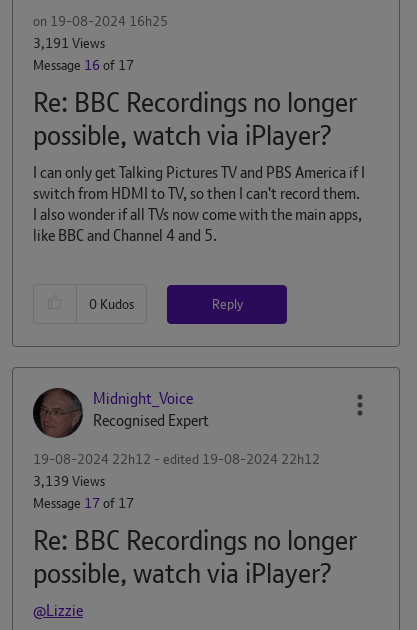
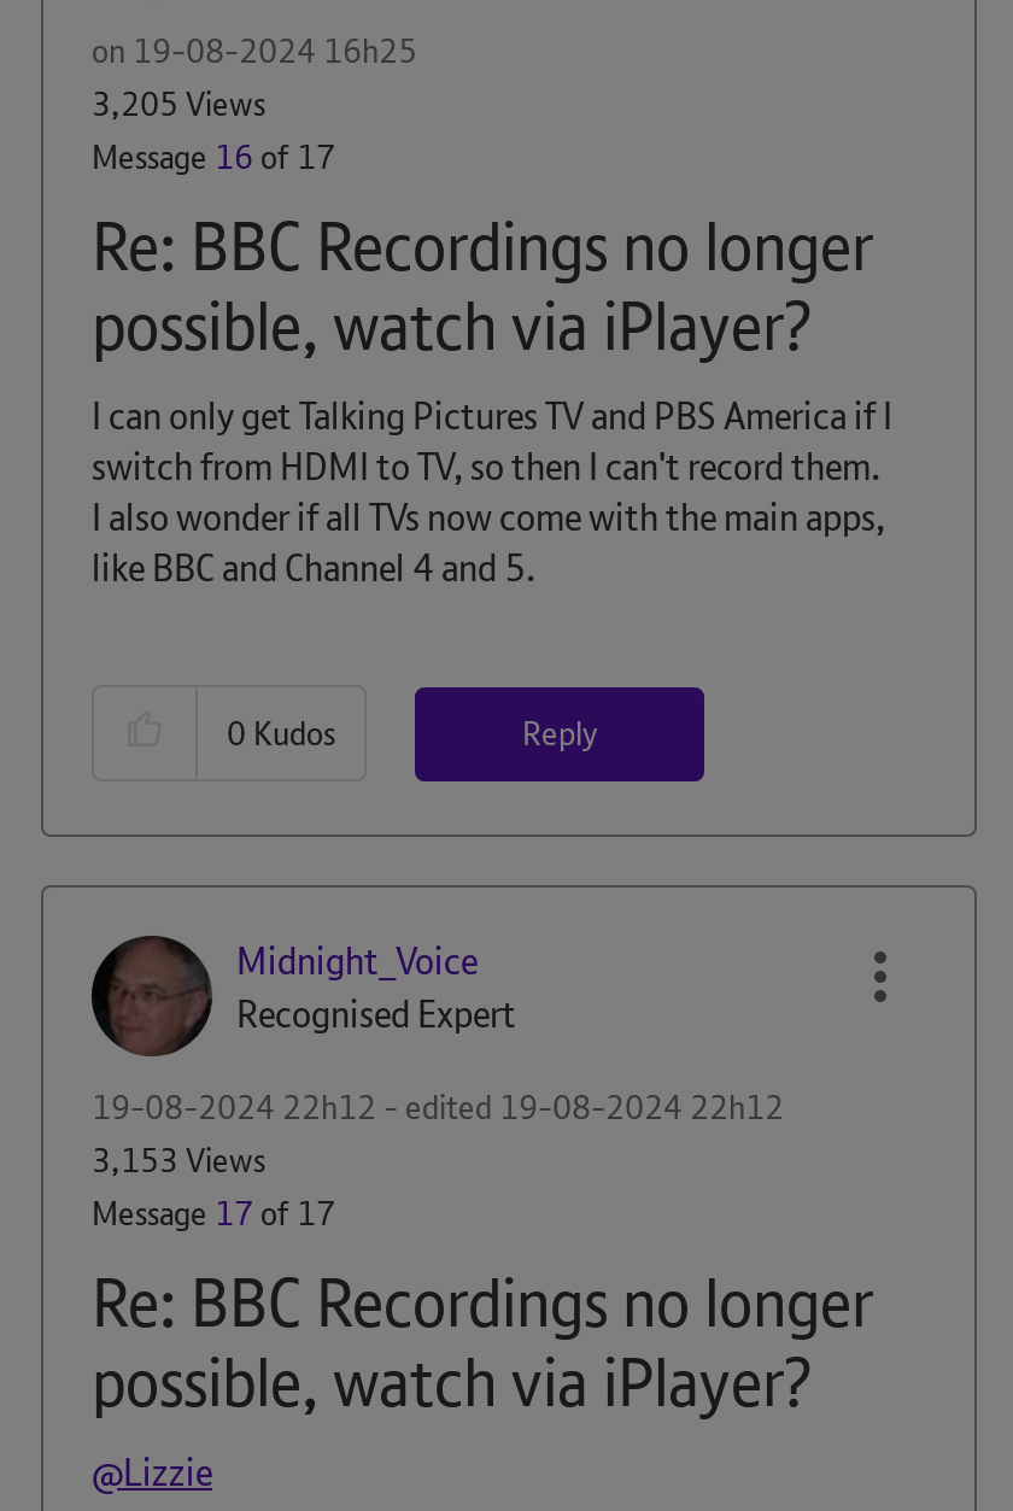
[33,33,105,51] 3,191 Views -> [92,81,265,124] 3,205 Views
[33,472,105,490] 3,139 Views -> [92,1138,265,1182] 3,153 Views

